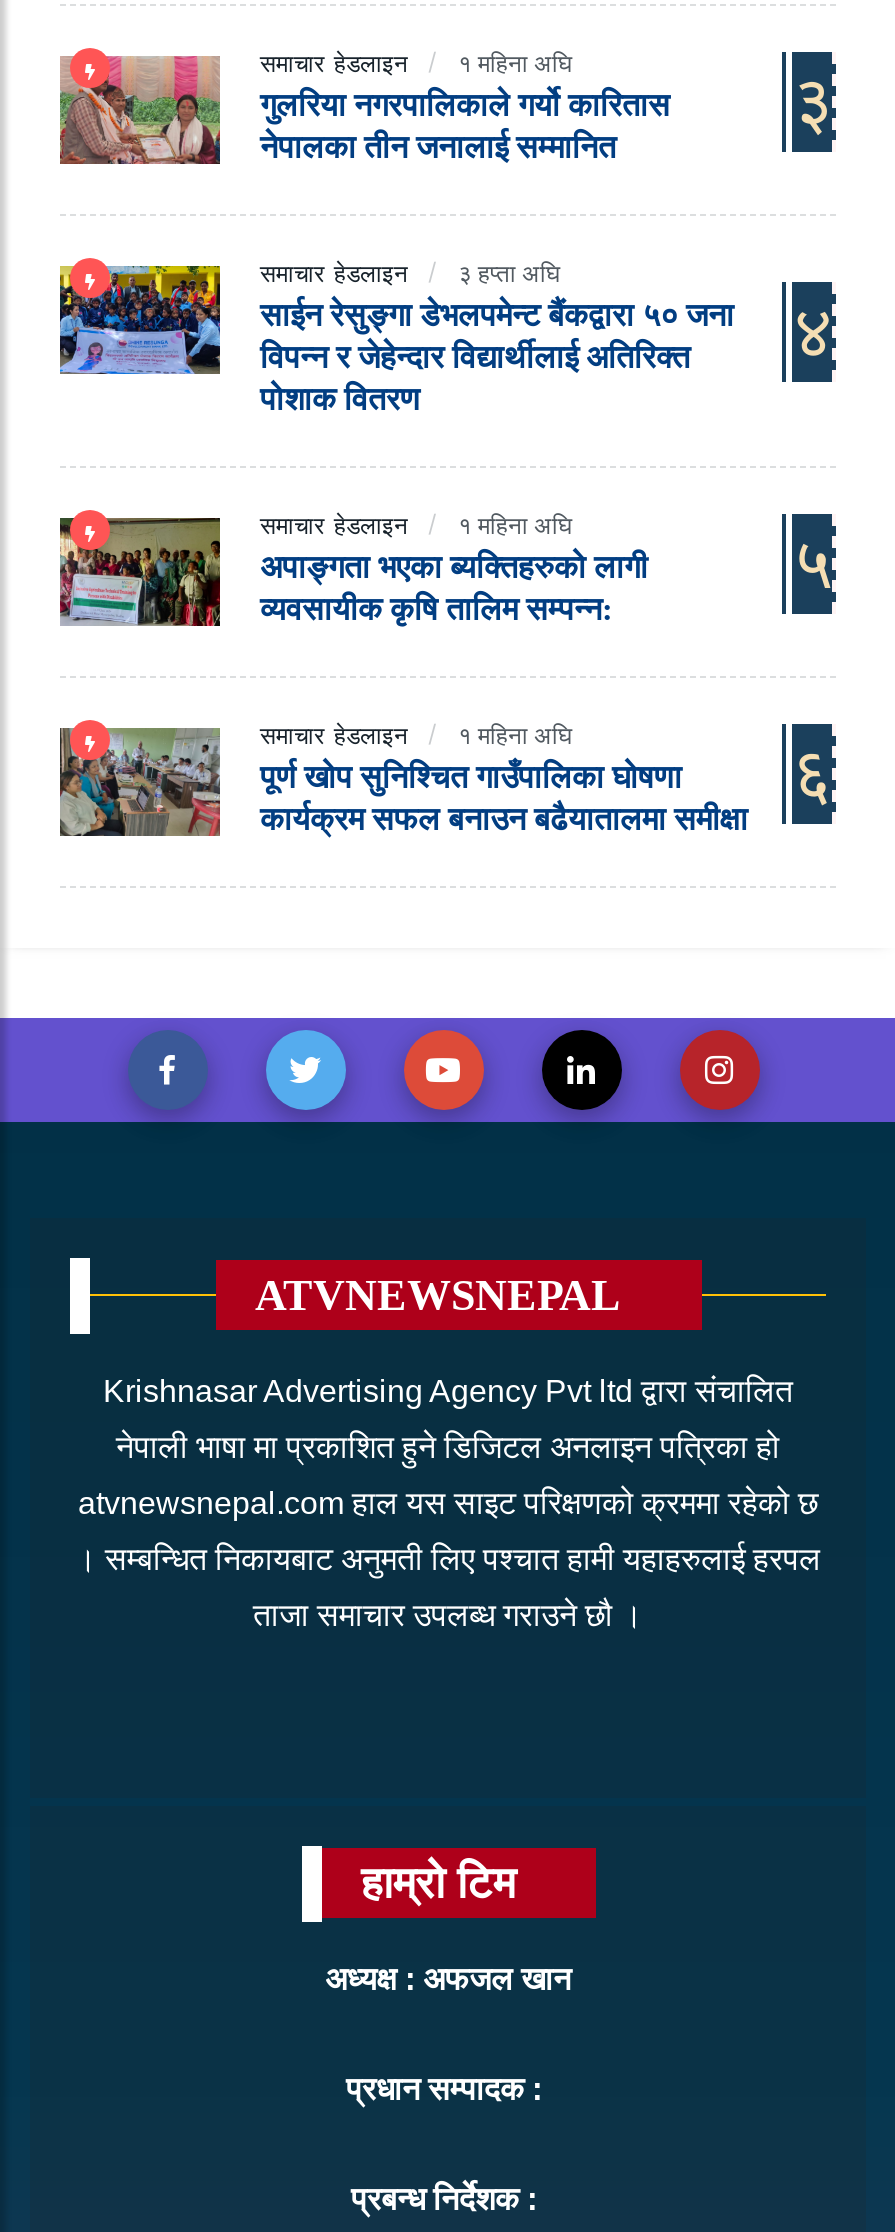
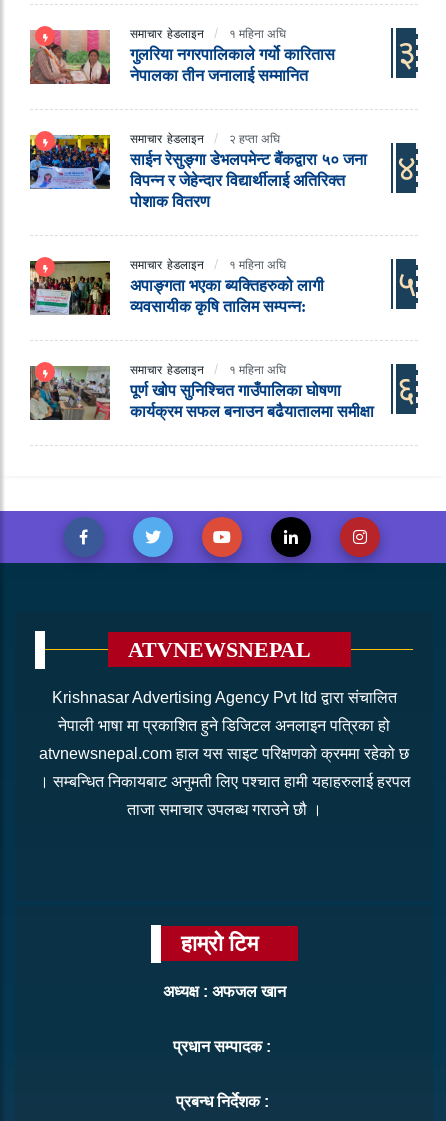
[260,257,560,287] समाचार हेडलाइन ३ हप्ता अघि -> [130,131,280,146] समाचार हेडलाइन २ हप्ता अघि

